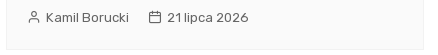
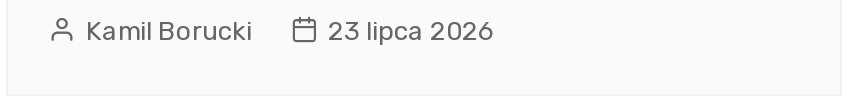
[167,10,249,25] 21 lipca 2026 -> [328,17,496,47] 23 lipca 2026

